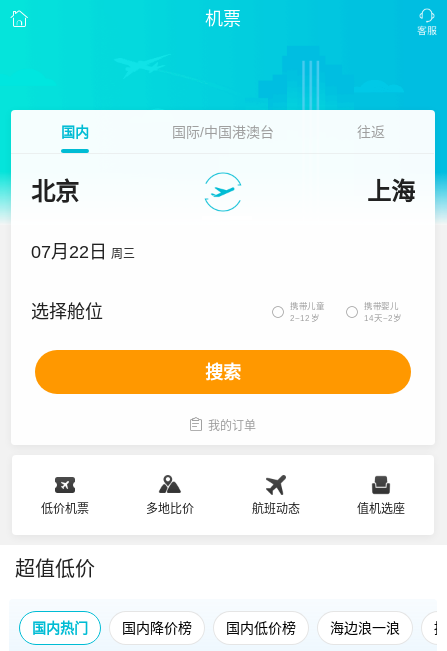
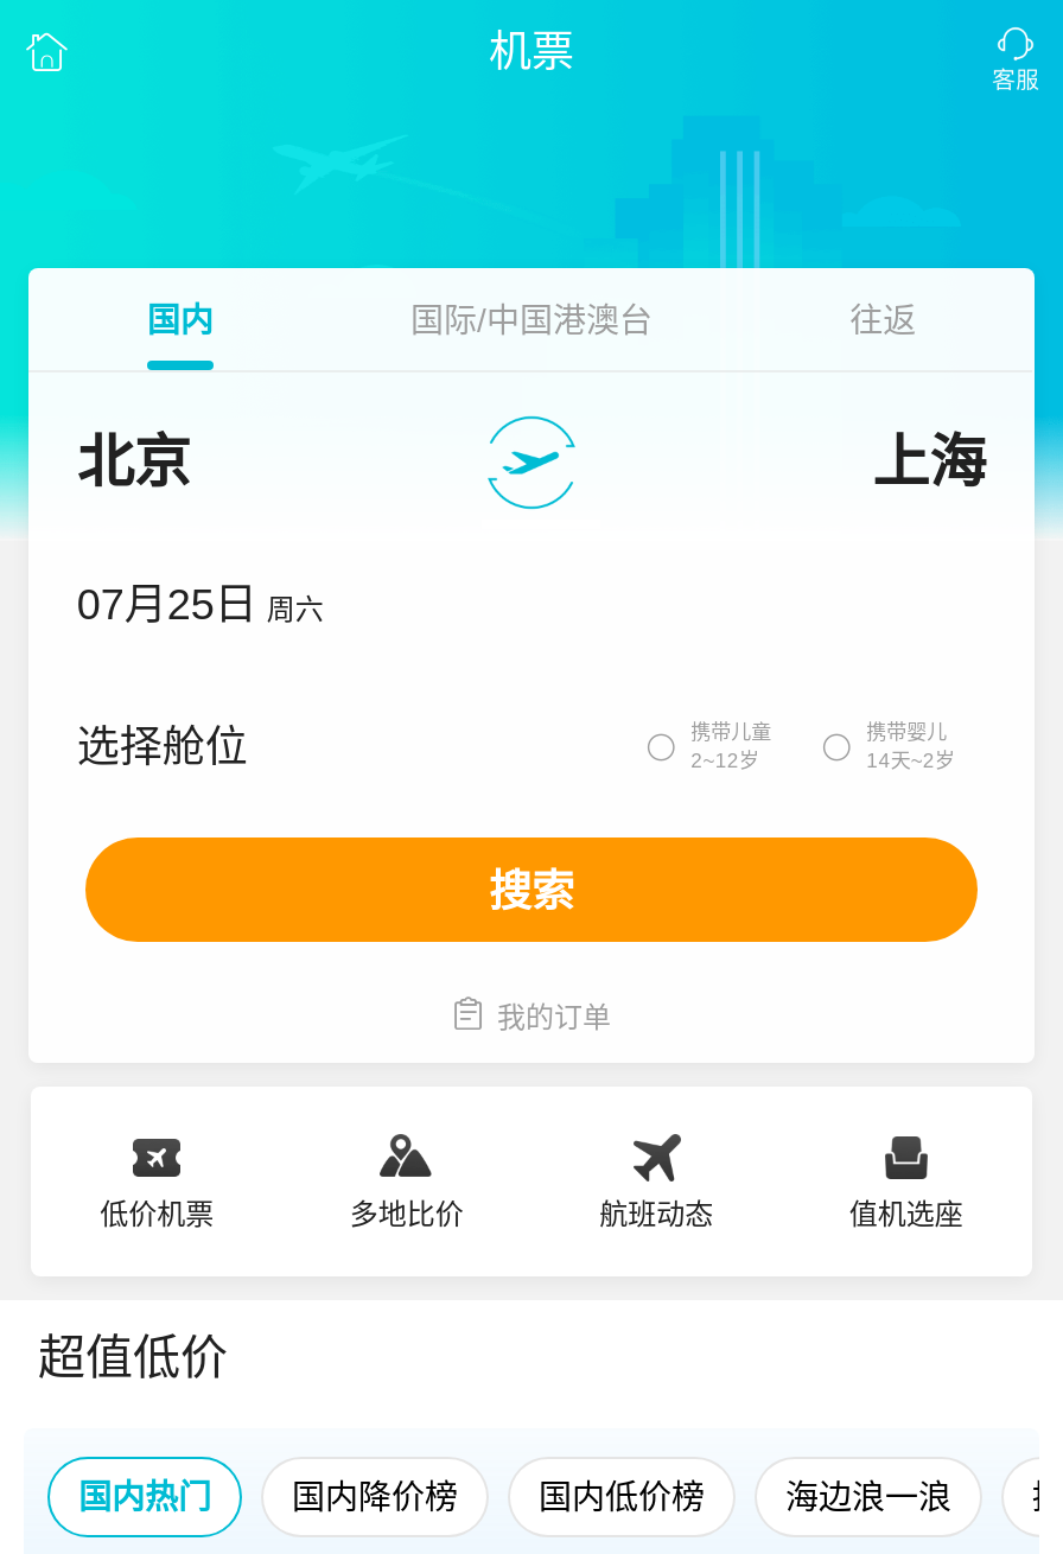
[31,242,135,262] 07月22日 周三 -> [77,581,323,629] 07月25日 周六

